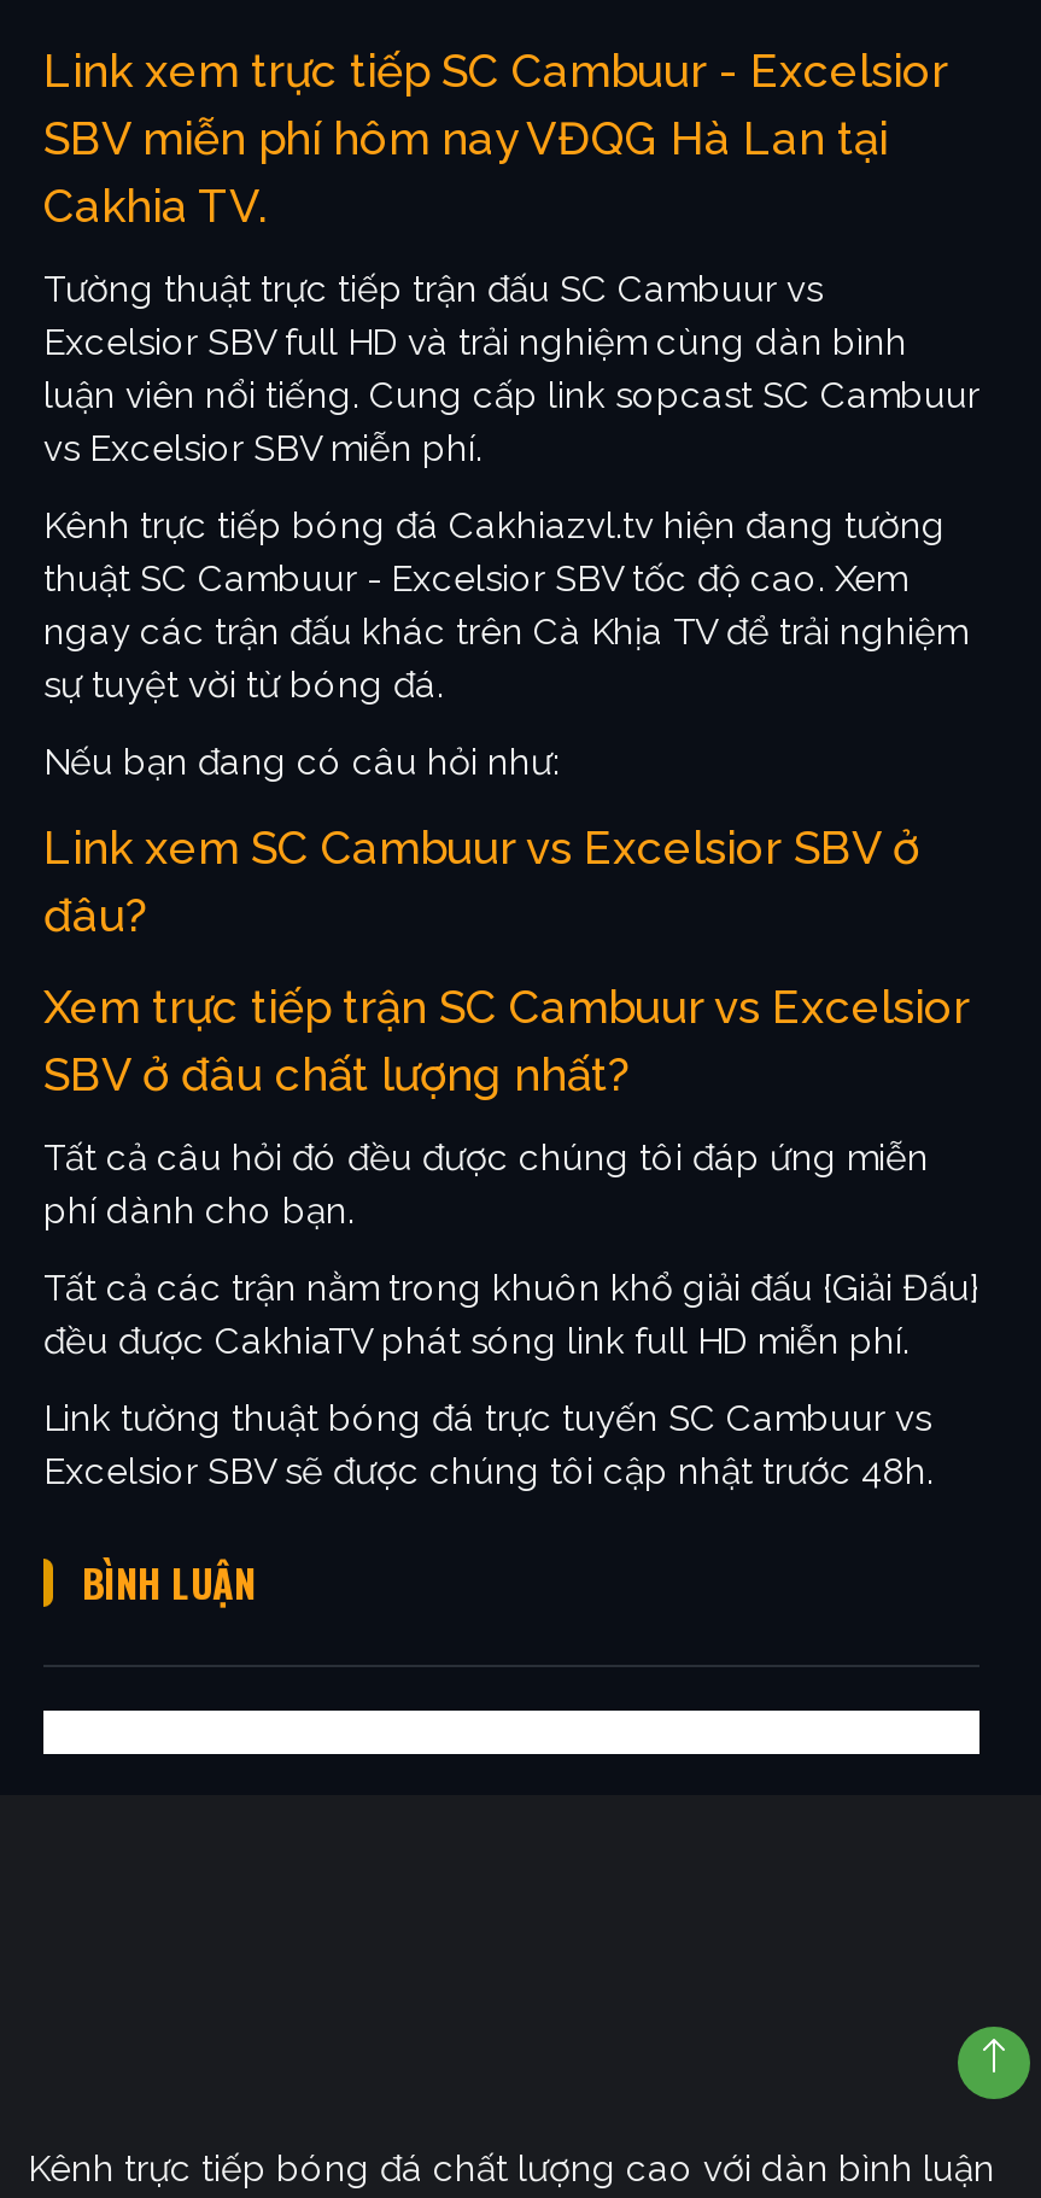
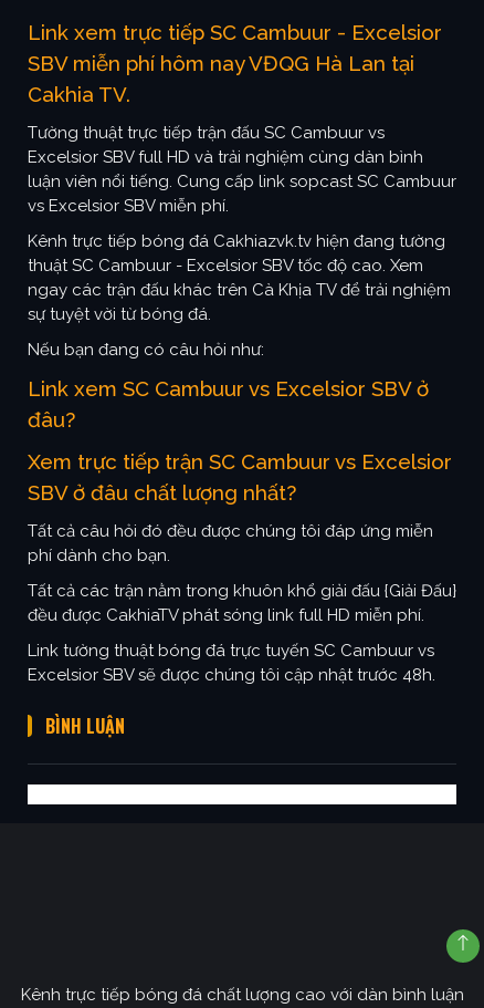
[43,504,946,547] Kênh trực tiếp bóng đá Cakhiazvl.tv hiện đang tường -> [28,231,445,251] Kênh trực tiếp bóng đá Cakhiazvk.tv hiện đang tường

